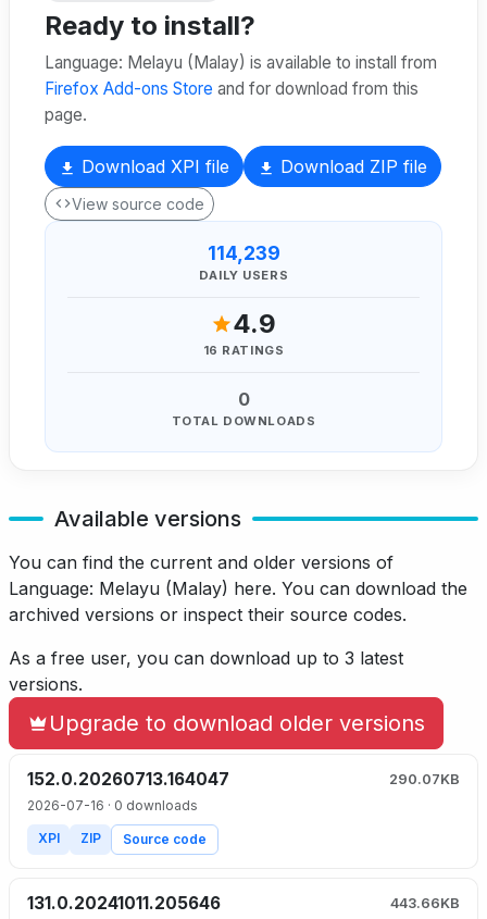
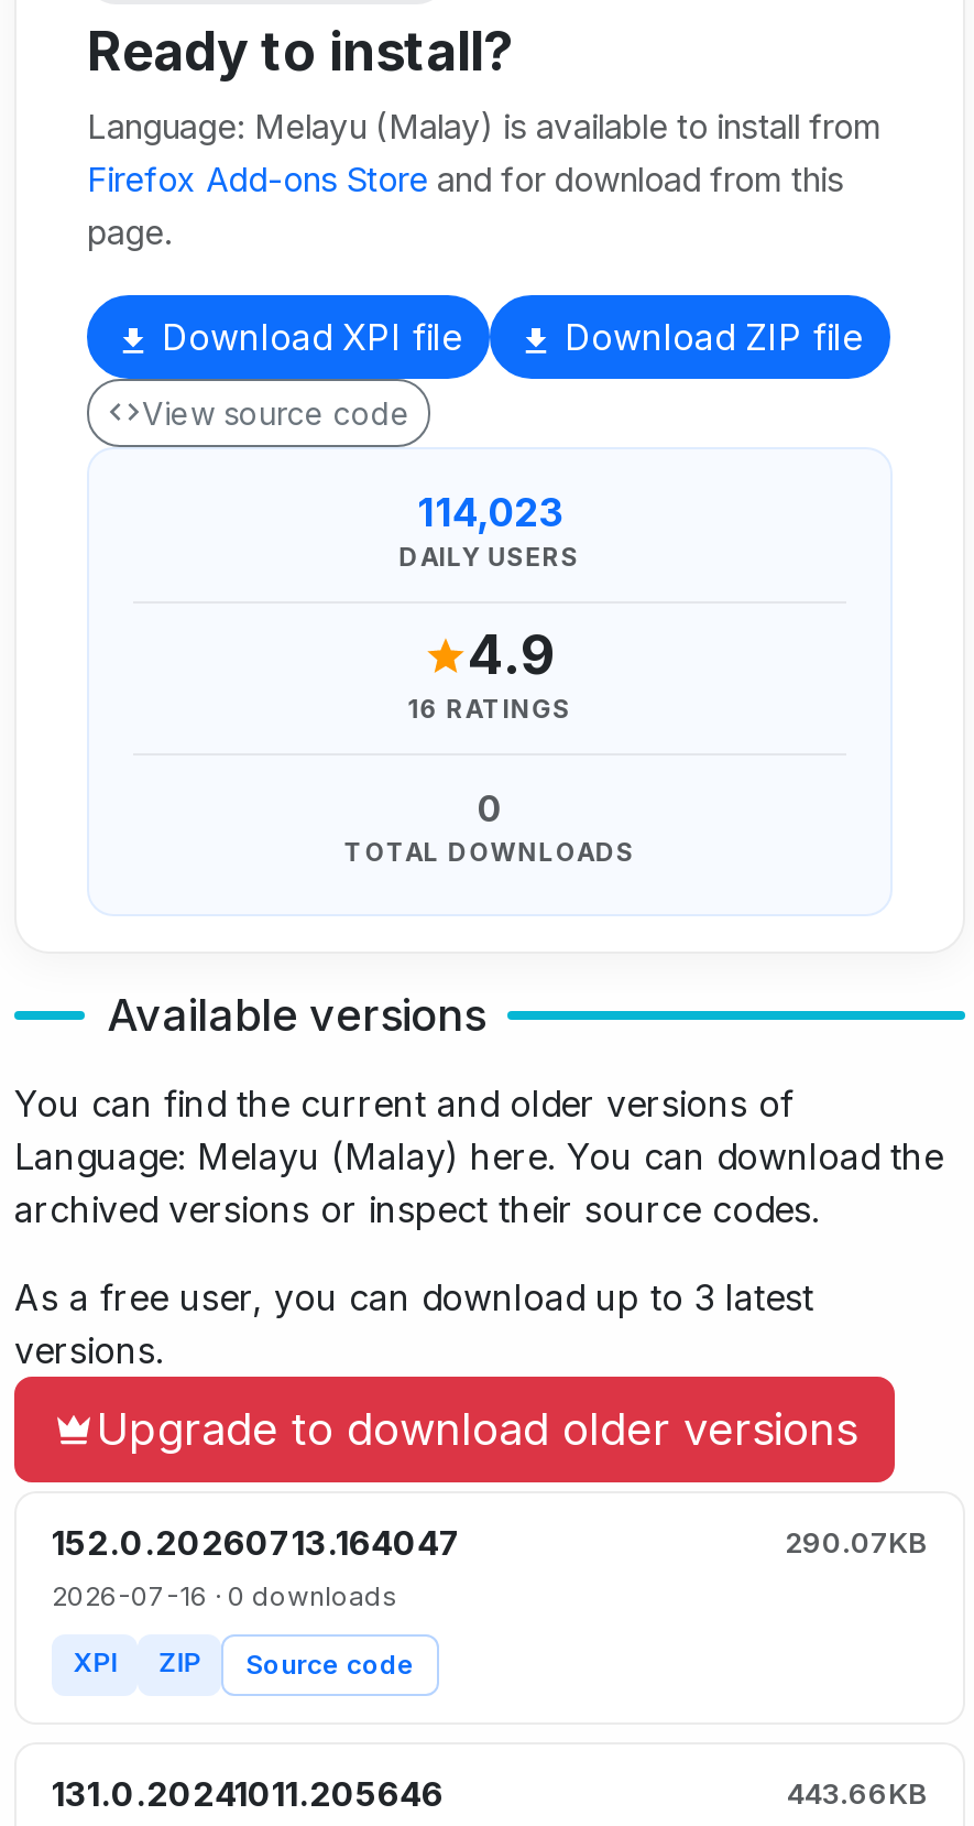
[207,241,280,264] 114,239 -> [417,488,562,534] 114,023

